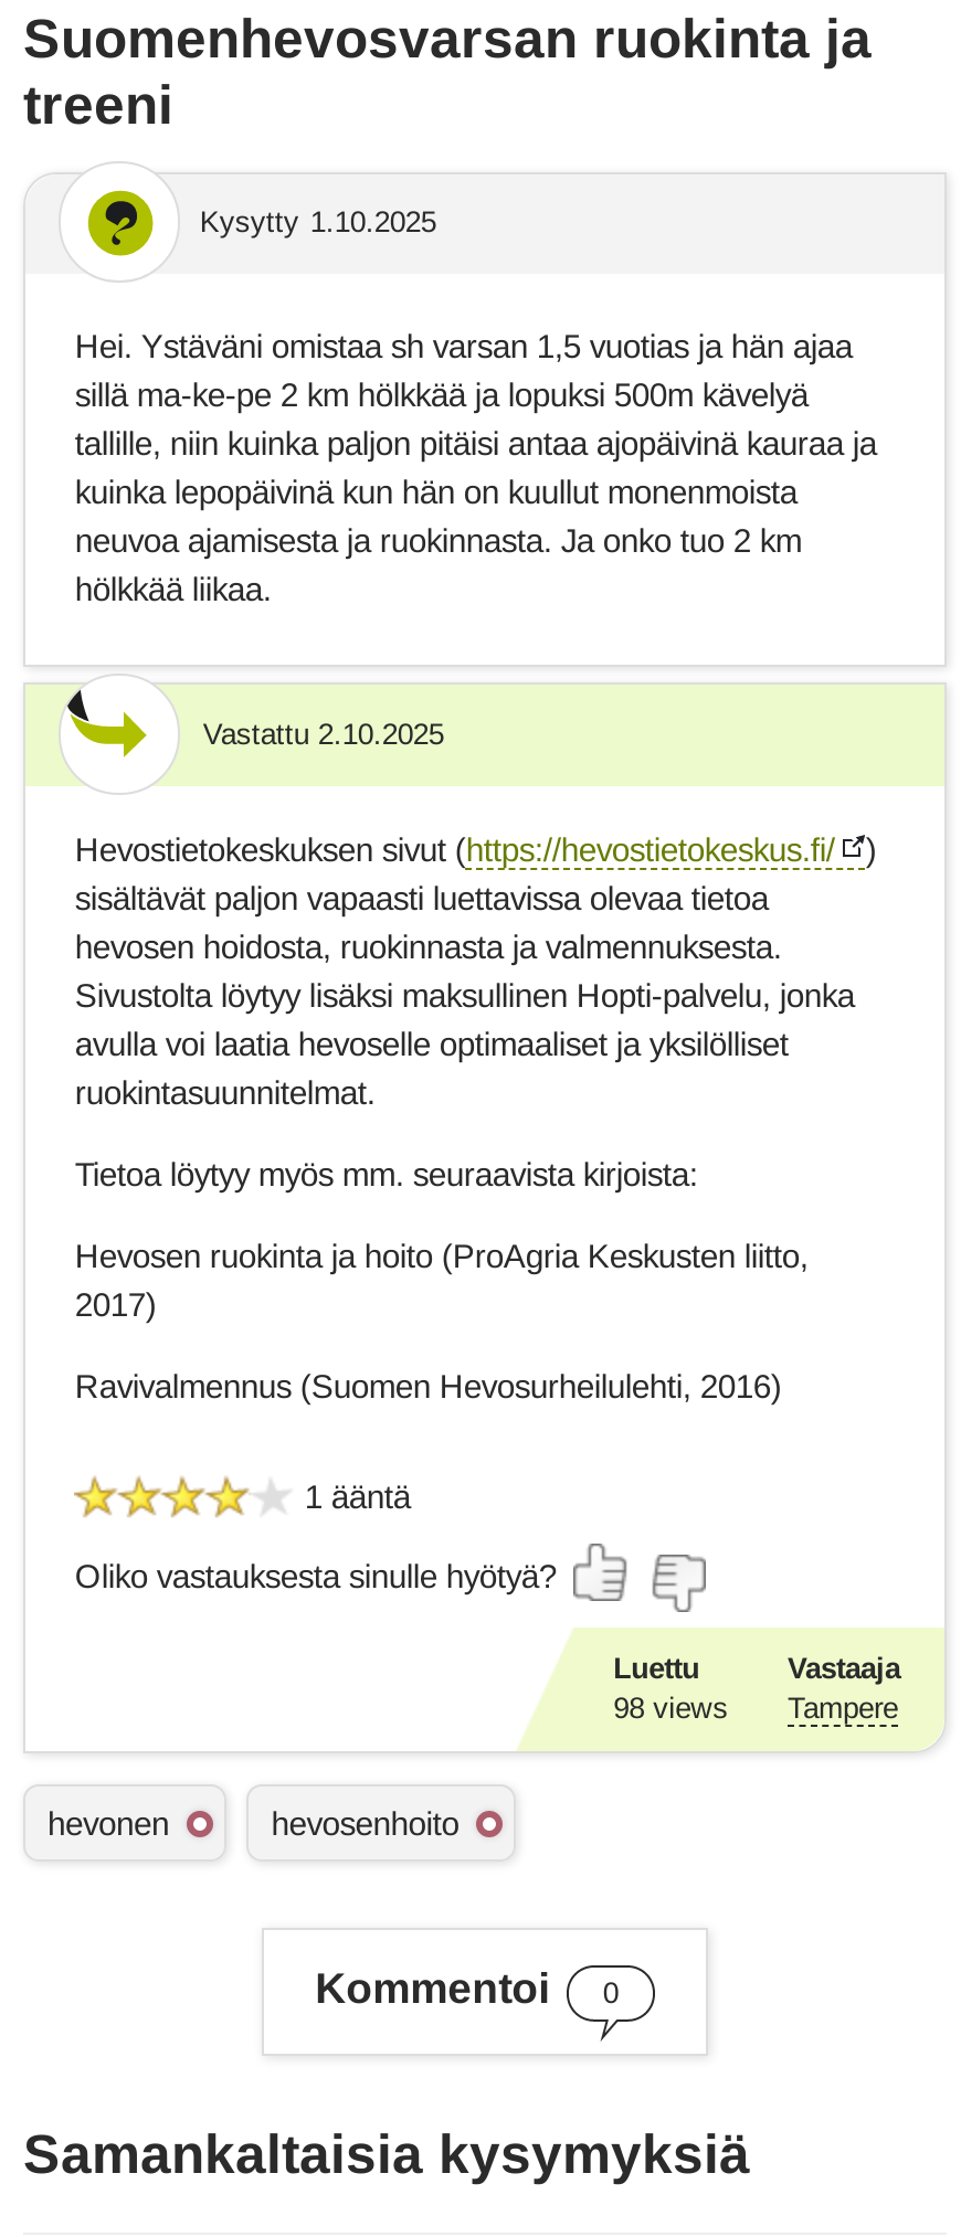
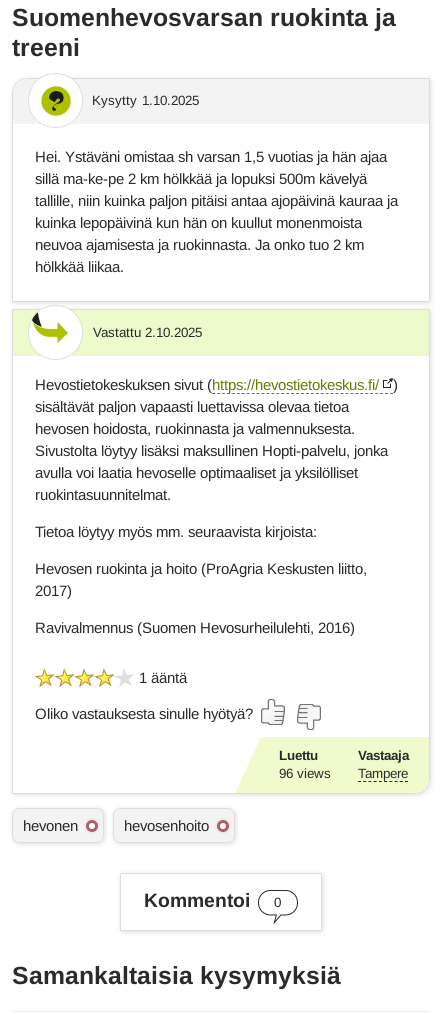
[613,1692,898,1726] 98 views Tampere -> [279,766,408,781] 96 views Tampere

